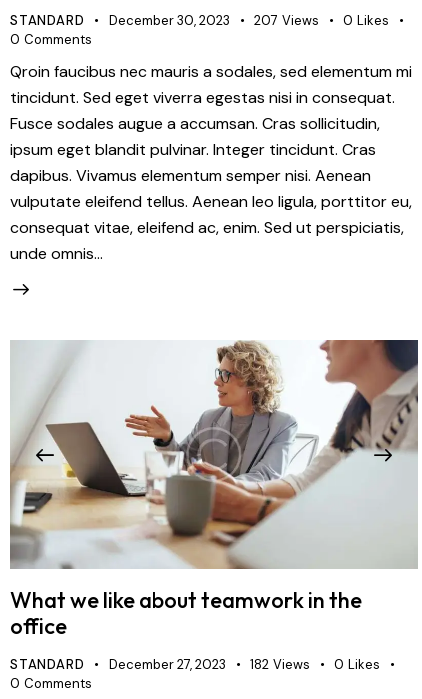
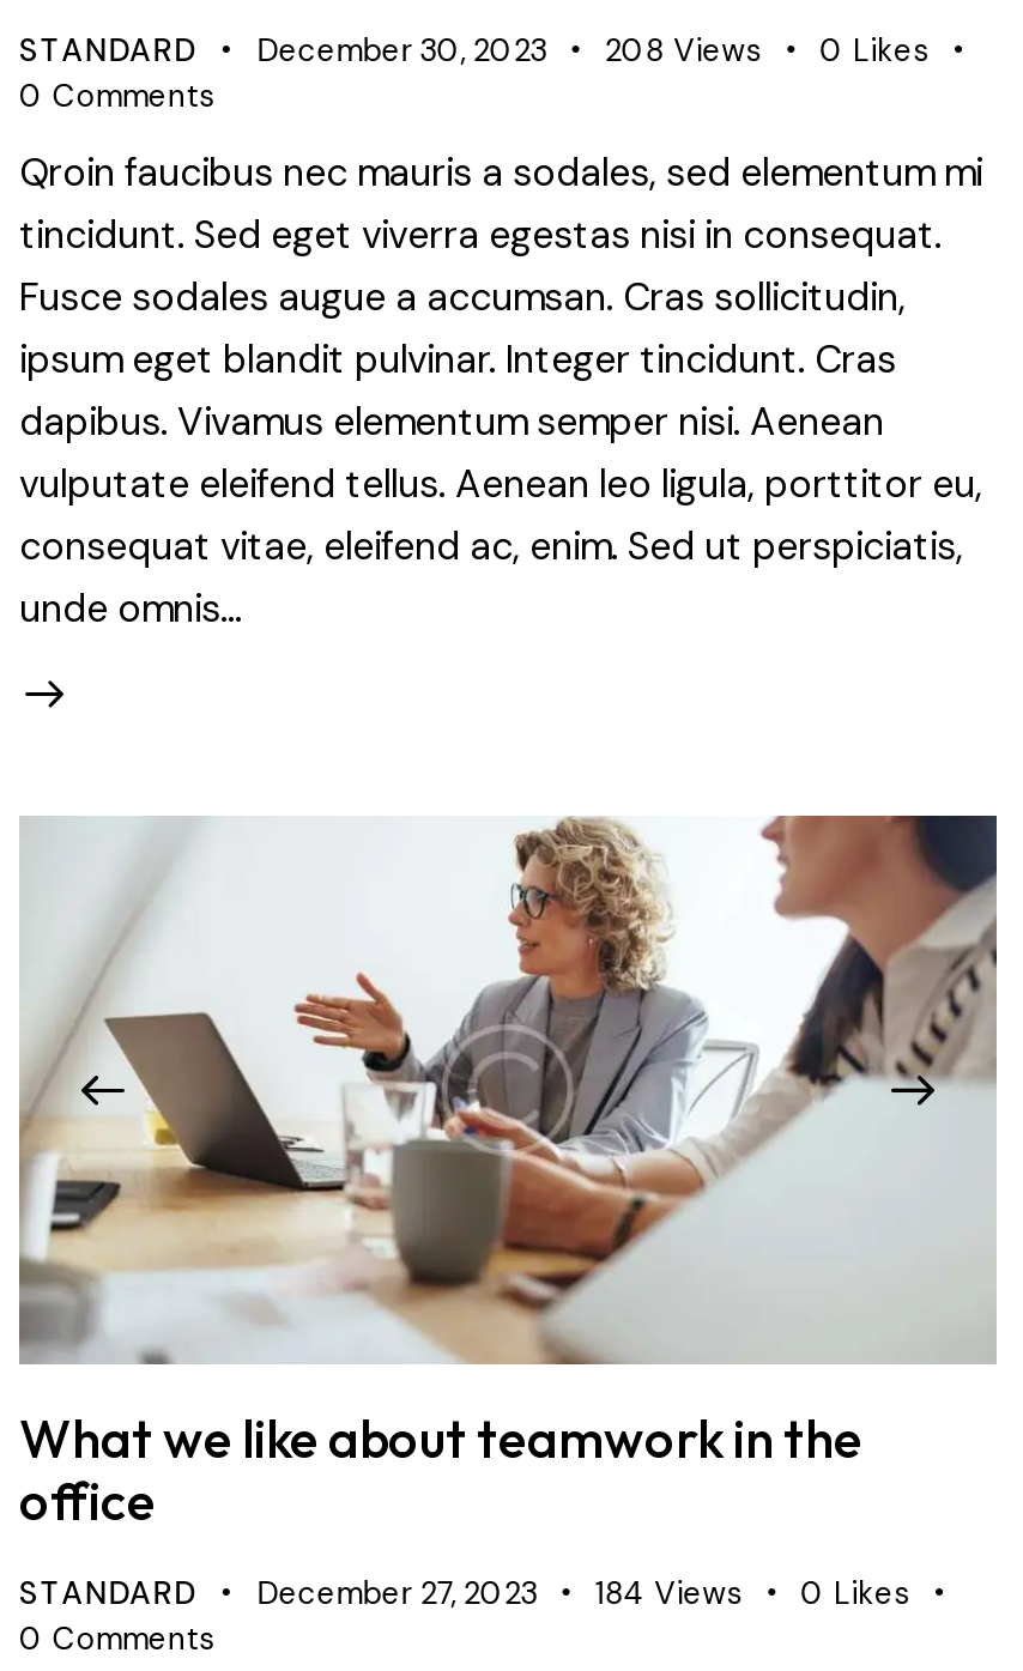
[254,12,319,29] 207 Views -> [604,30,762,71] 208 Views
[250,656,310,673] 182 Views -> [595,1572,743,1613] 184 Views

